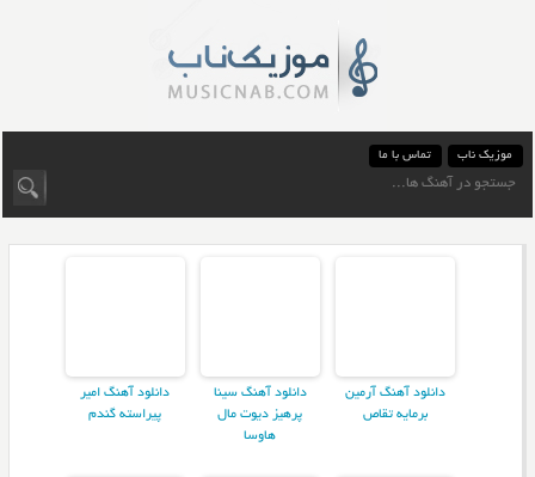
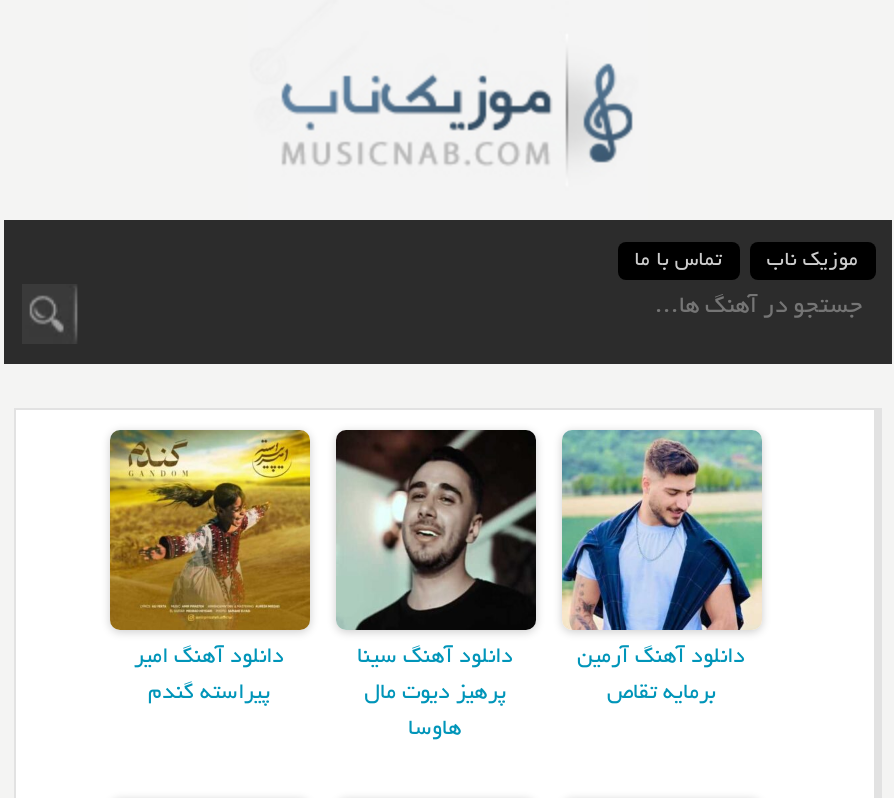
none -> [108,428,312,632] [image]
none -> [334,428,538,632] [image]
none -> [560,428,764,632] [image]

